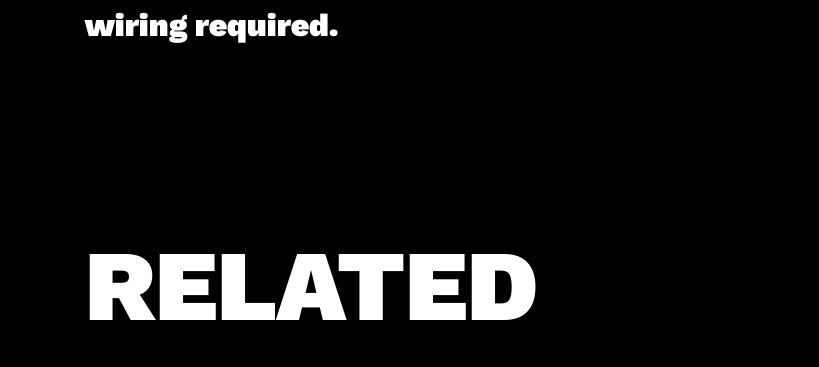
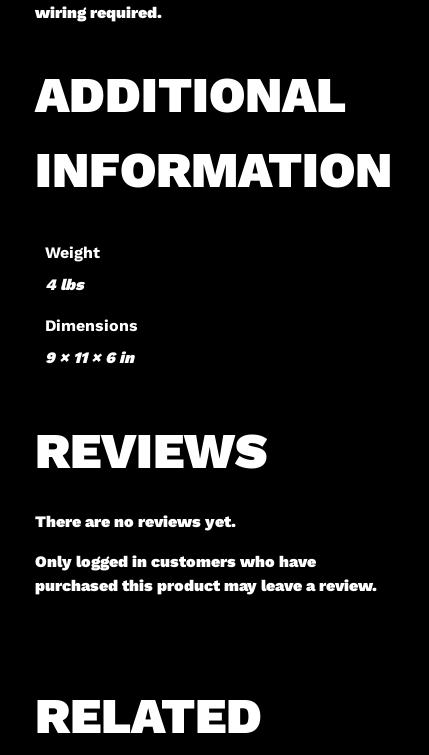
none -> [35,65,392,595] ADDITIONAL | INFORMATION | Weight | 4 lbs | Dimensions | 9 × 11 × 6 in | REVIEWS | There are no reviews yet. | Only logged in customers who have | purchased this product may leave a review.

